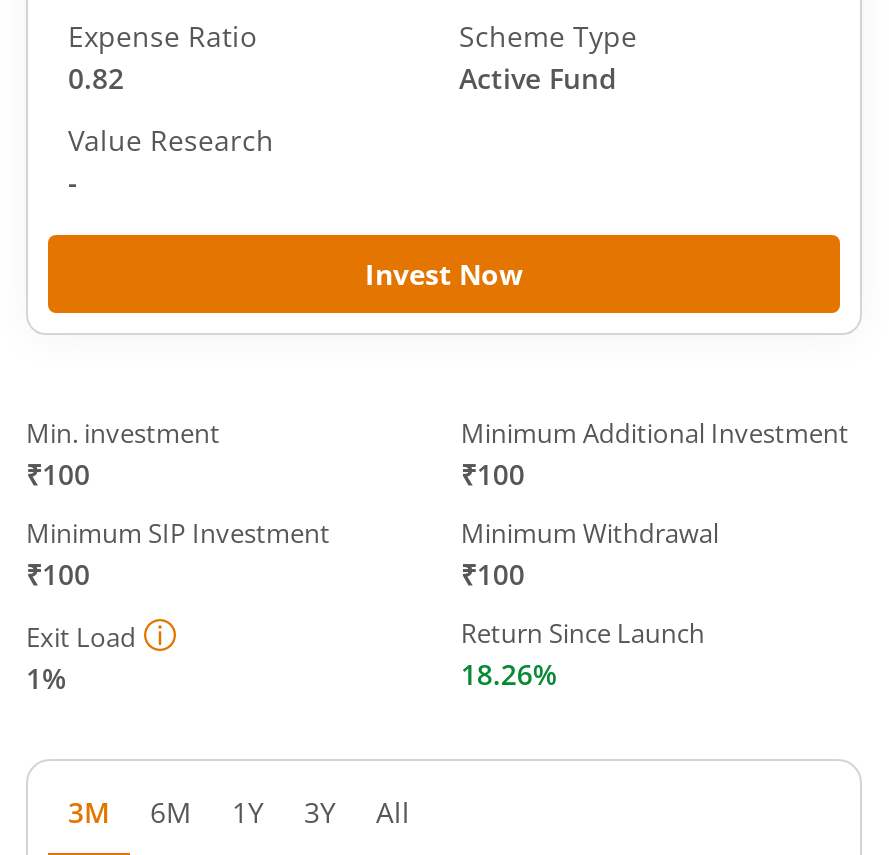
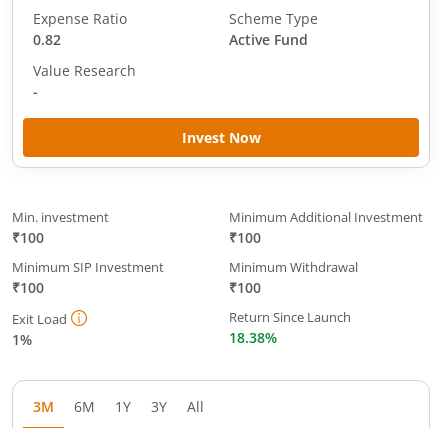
[461,655,557,693] 18.26% -> [229,328,277,347] 18.38%

